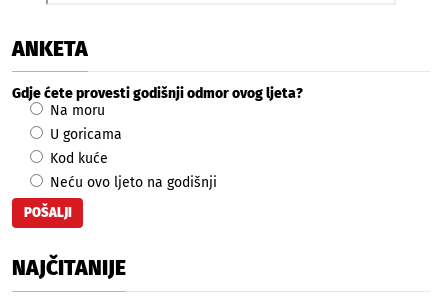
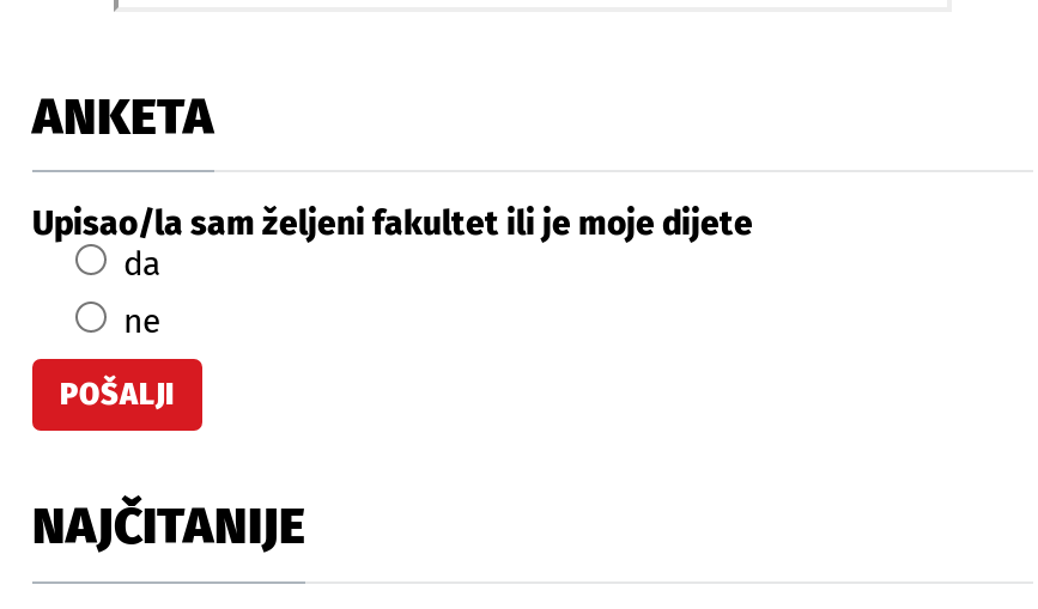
[12,85,303,191] Gdje ćete provesti godišnji odmor ovog ljeta? | Na moru | U goricama | Kod kuće | Neću ovo ljeto na godišnji -> [32,203,753,342] Upisao/la sam željeni fakultet ili je moje dijete | da | ne

